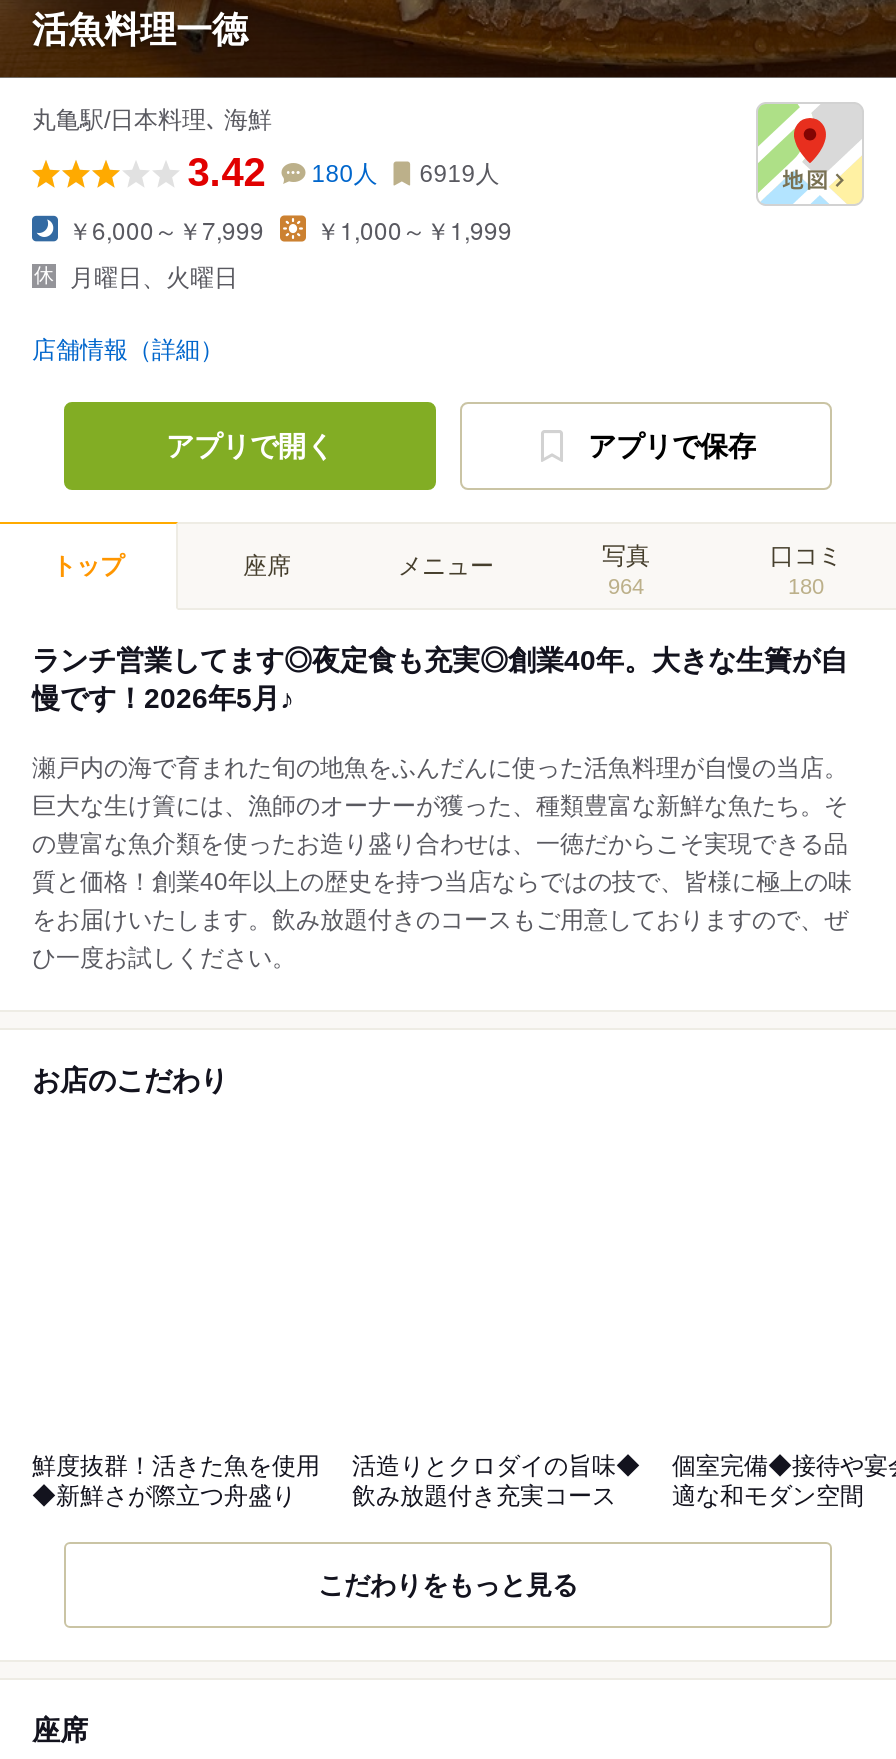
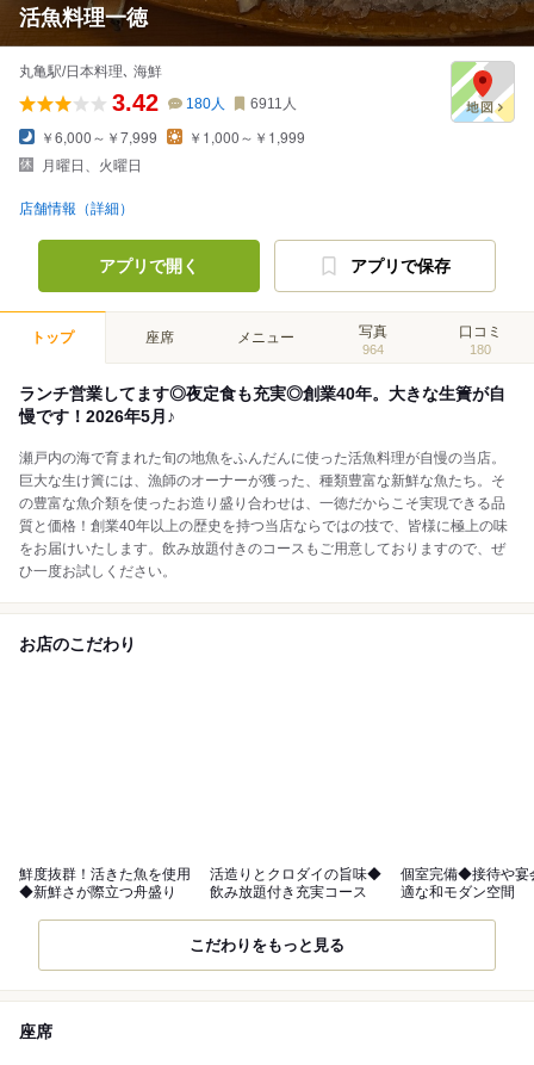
[188,150,500,194] 3.42 180人 6919人 -> [112,89,297,116] 3.42 180人 6911人

